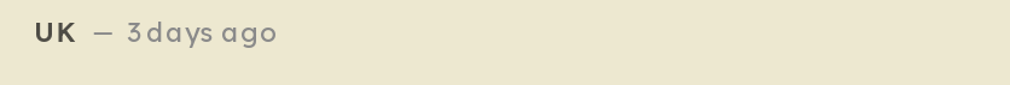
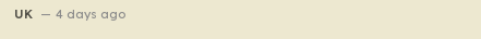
[34,14,277,48] UK 3 days ago -> [14,6,126,22] UK 4 days ago

